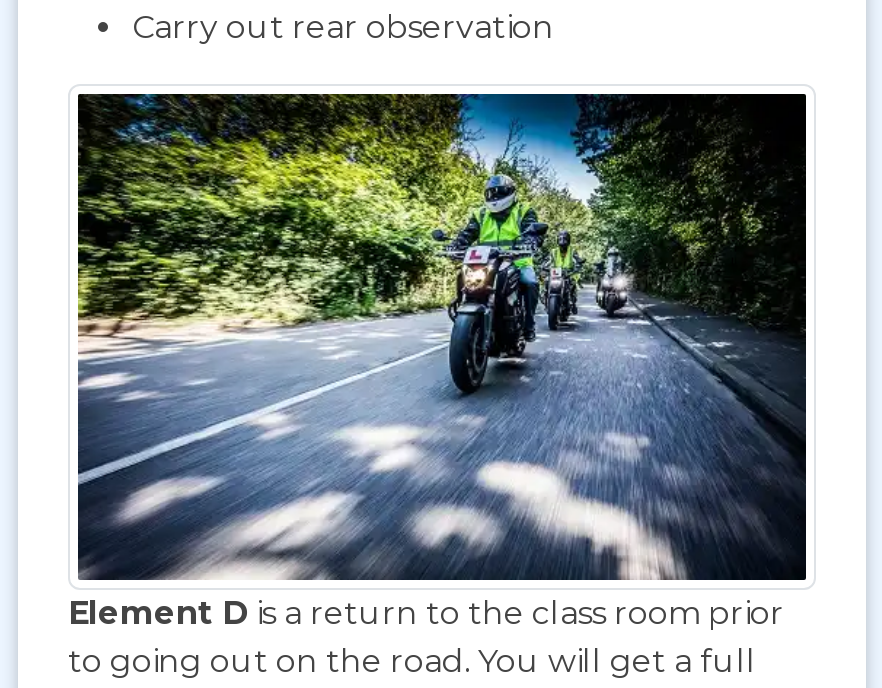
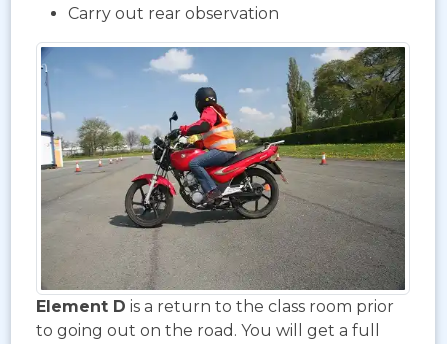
[76,92,806,582] [image] -> [40,46,406,291] [image]

